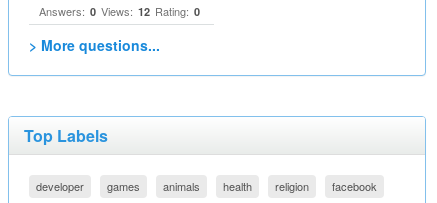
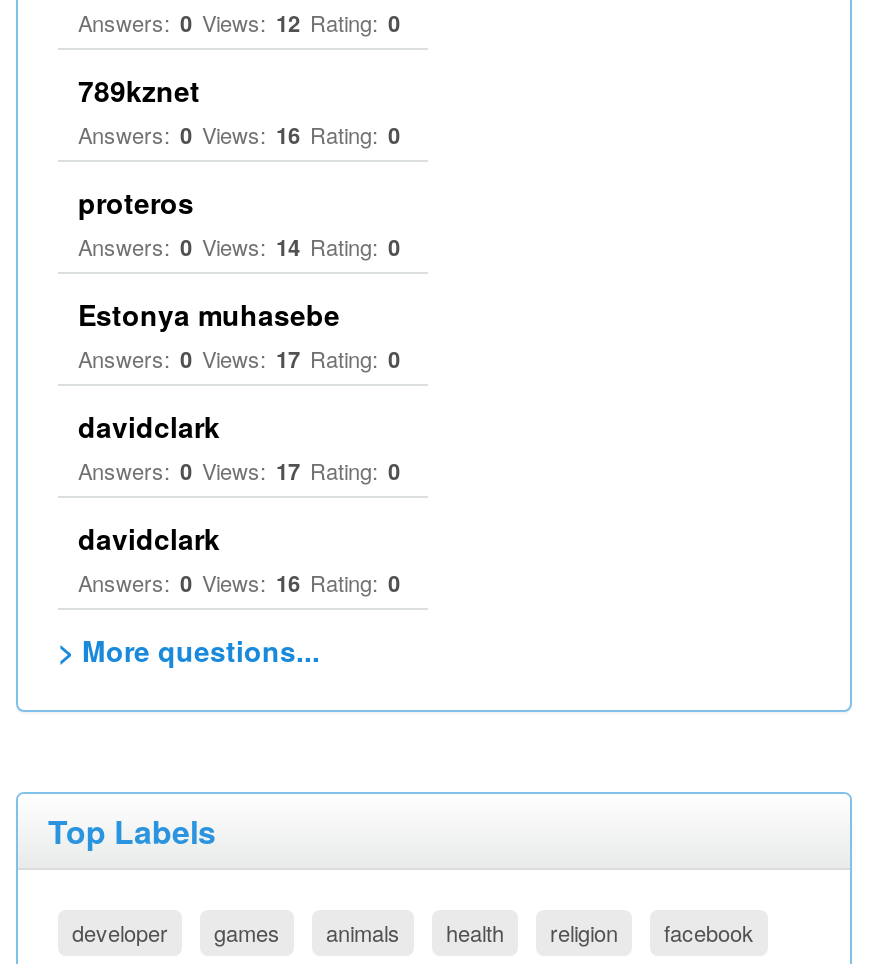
none -> [78,70,400,598] 789kznet | Answers: 0 Views: 16 Rating: 0 | proteros | Answers: 0 Views: 14 Rating: 0 | Estonya muhasebe | Answers: 0 Views: 17 Rating: 0 | davidclark | Answers: 0 Views: 17 Rating: 0 | davidclark | Answers: 0 Views: 16 Rating: 0

